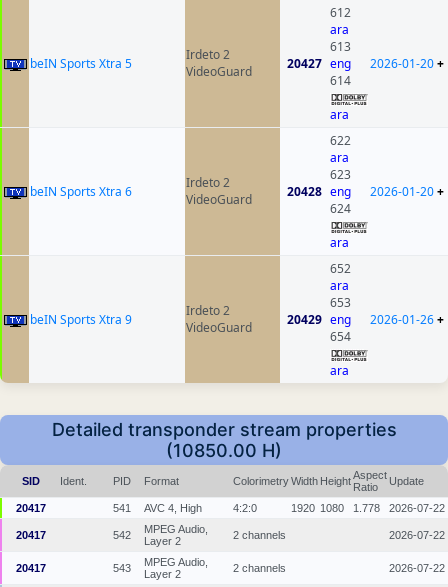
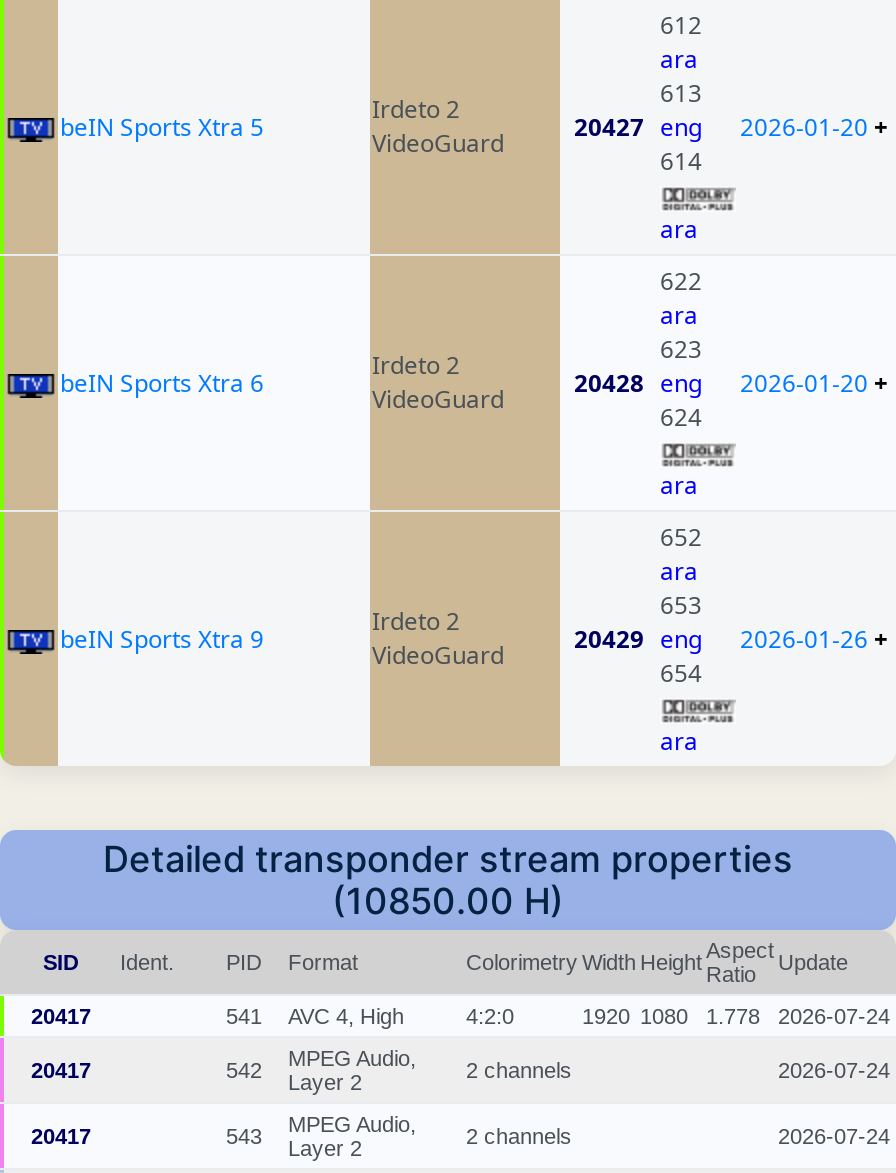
[291,502,445,514] 1920 1080 1.778 2026-07-22 -> [582,1005,890,1029] 1920 1080 1.778 2026-07-24
[389,529,445,541] 2026-07-22 -> [778,1059,890,1083] 2026-07-24
[389,562,445,574] 2026-07-22 -> [778,1125,890,1149] 2026-07-24

